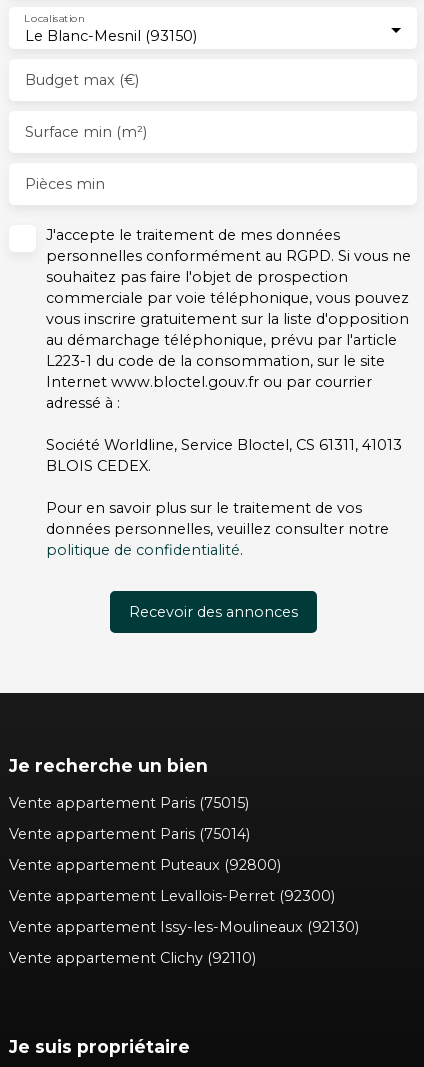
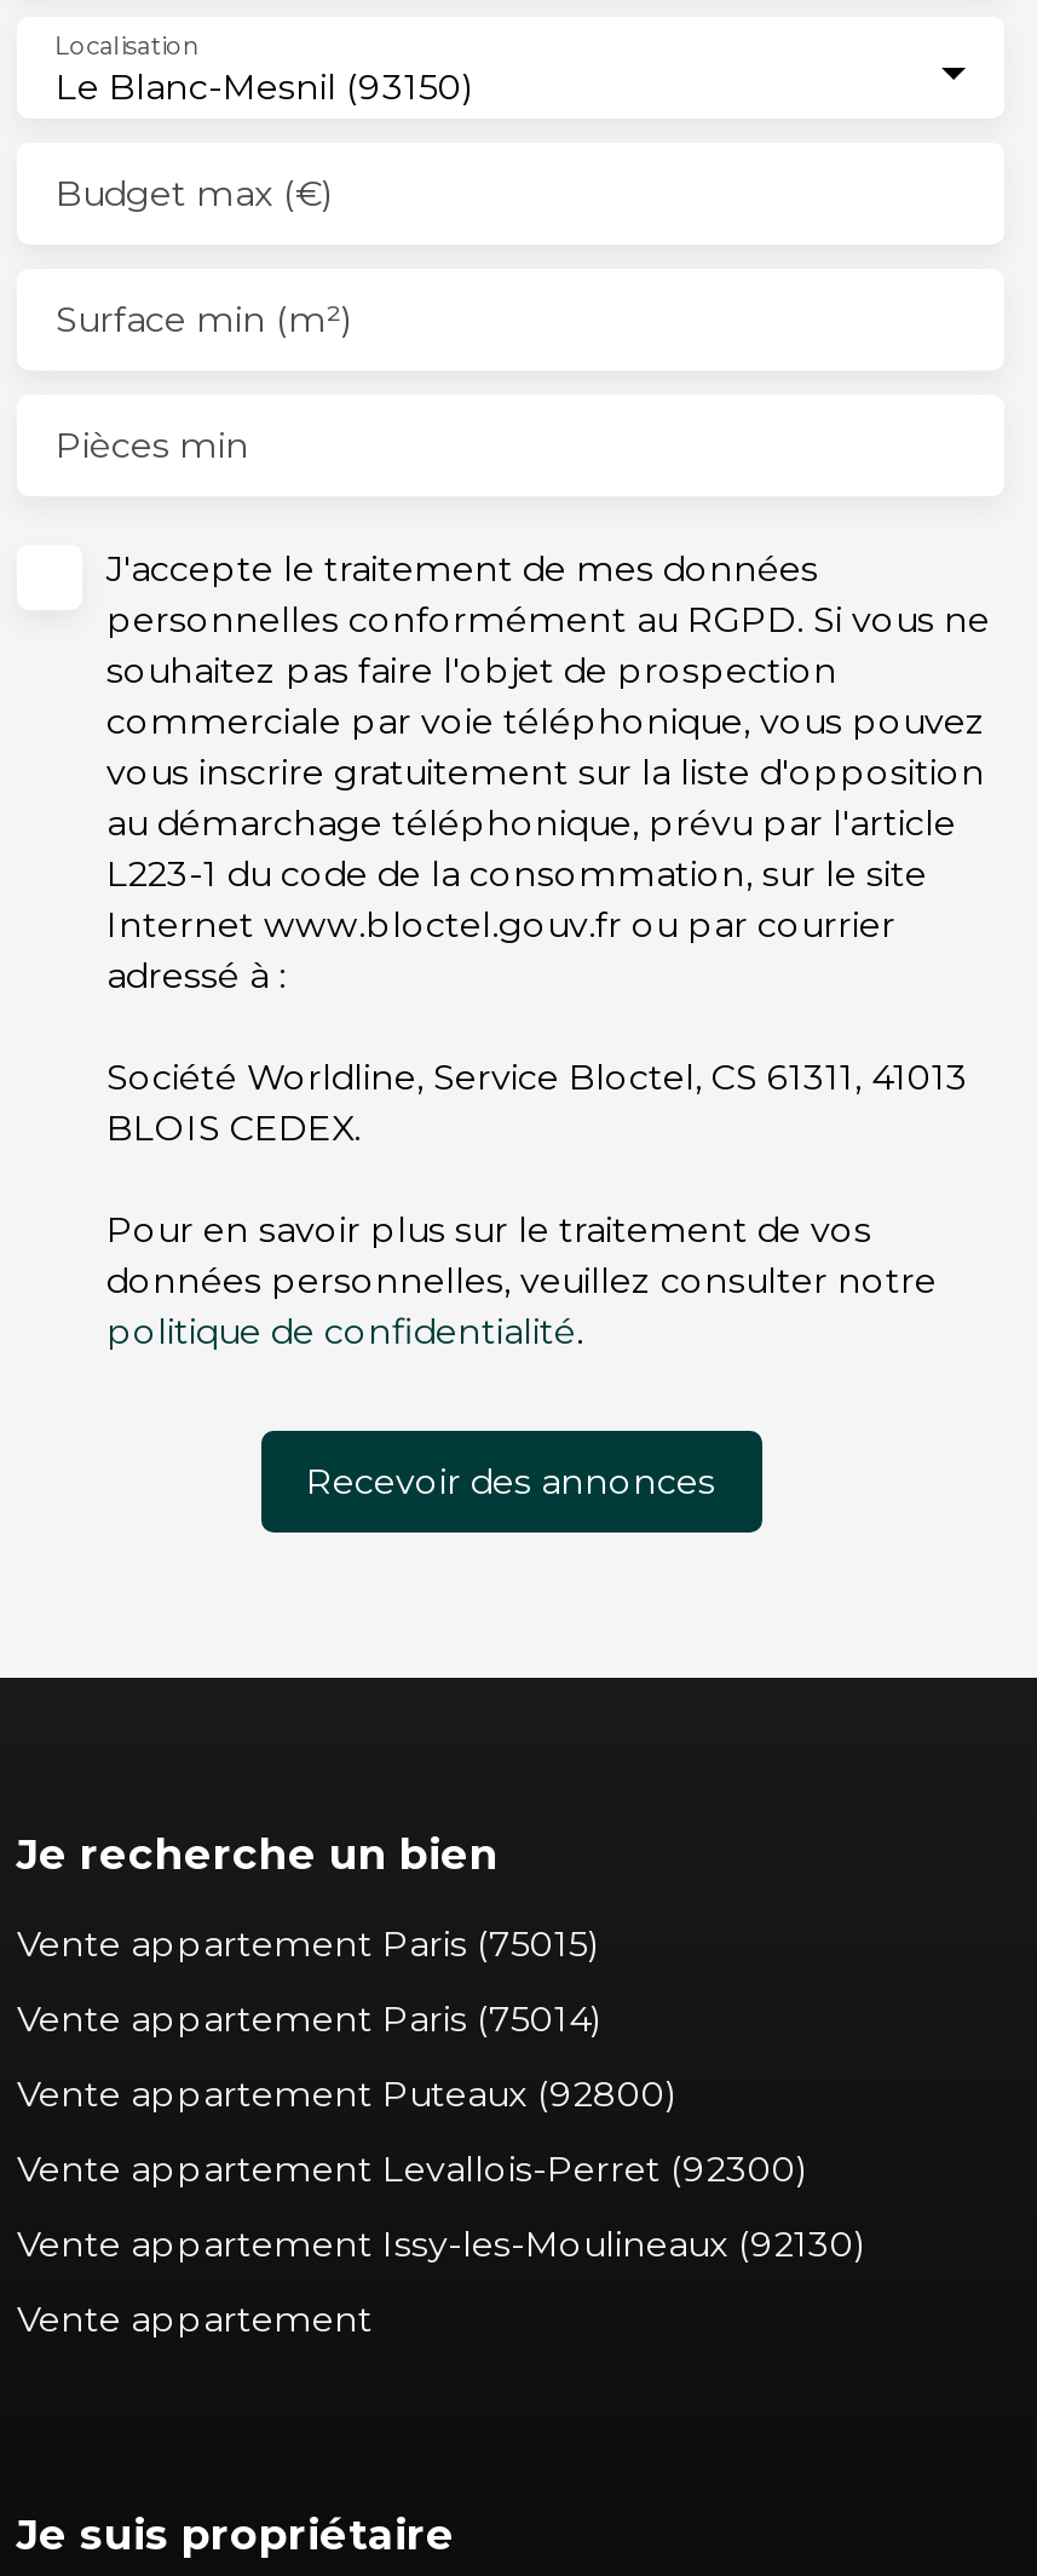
[9,949,256,967] Vente appartement Clichy (92110) -> [17,2299,373,2342] Vente appartement

